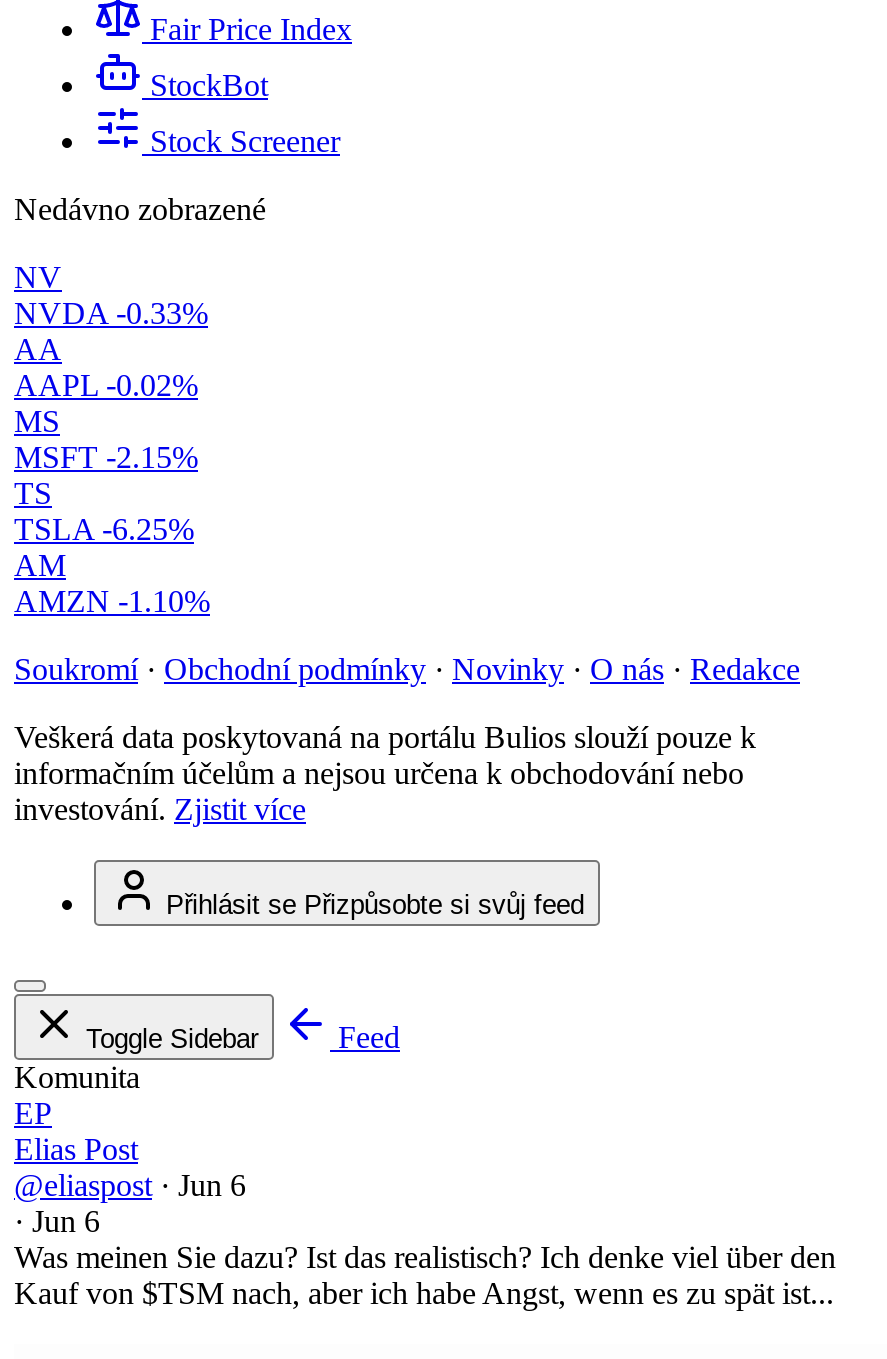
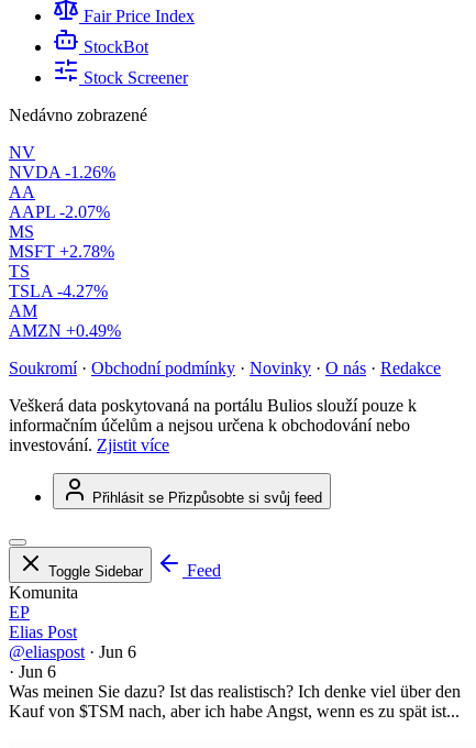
[14,296,208,330] NVDA -0.33% -> [9,163,115,182] NVDA -1.26%
[14,368,198,402] AAPL -0.02% -> [9,203,110,221] AAPL -2.07%
[14,440,198,474] MSFT -2.15% -> [9,242,114,261] MSFT +2.78%
[14,512,194,546] TSLA -6.25% -> [9,282,108,300] TSLA -4.27%
[14,584,210,618] AMZN -1.10% -> [9,321,121,340] AMZN +0.49%

